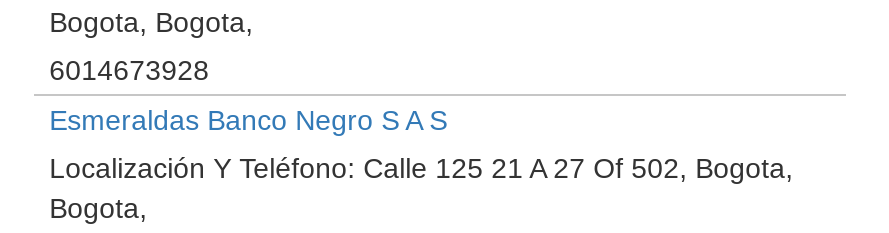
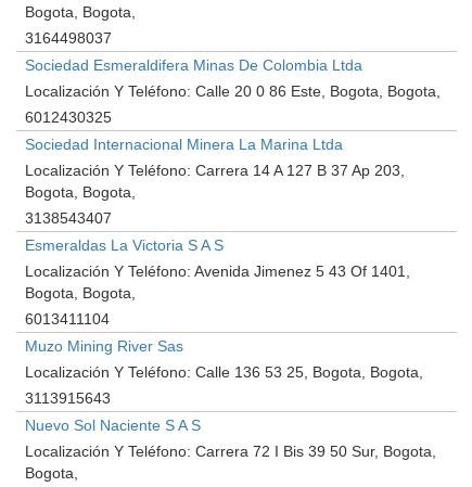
[49,54,793,184] 6014673928 | Esmeraldas Banco Negro S A S | Localización Y Teléfono: Calle 125 21 A 27 Of 502, Bogota, -> [25,29,436,460] 3164498037 | Sociedad Esmeraldifera Minas De Colombia Ltda | Localización Y Teléfono: Calle 20 0 86 Este, Bogota, Bogota | 6012430325 | Sociedad Internacional Minera La Marina Ltda | Localización Y Teléfono: Carrera 14 A 127 B 37 Ap 203, | Bogota, Bogota | 3138543407 | Esmeraldas La Victoria S A S | Localización Y Teléfono: Avenida Jimenez 5 43 Of 1401, | Bogota, Bogota | 6013411104 | Muzo Mining River Sas | Localización Y Teléfono: Calle 136 53 25, Bogota, Bogota | 3113915643 | Nuevo Sol Naciente S A S | Localización Y Teléfono: Carrera 72 I Bis 39 50 Sur, Bogota,

